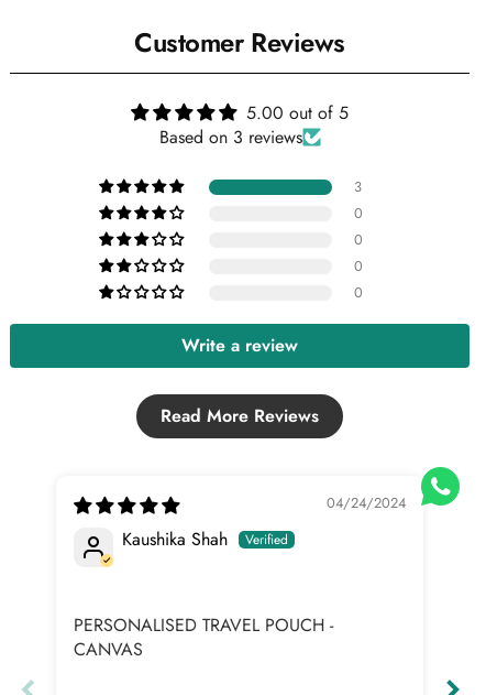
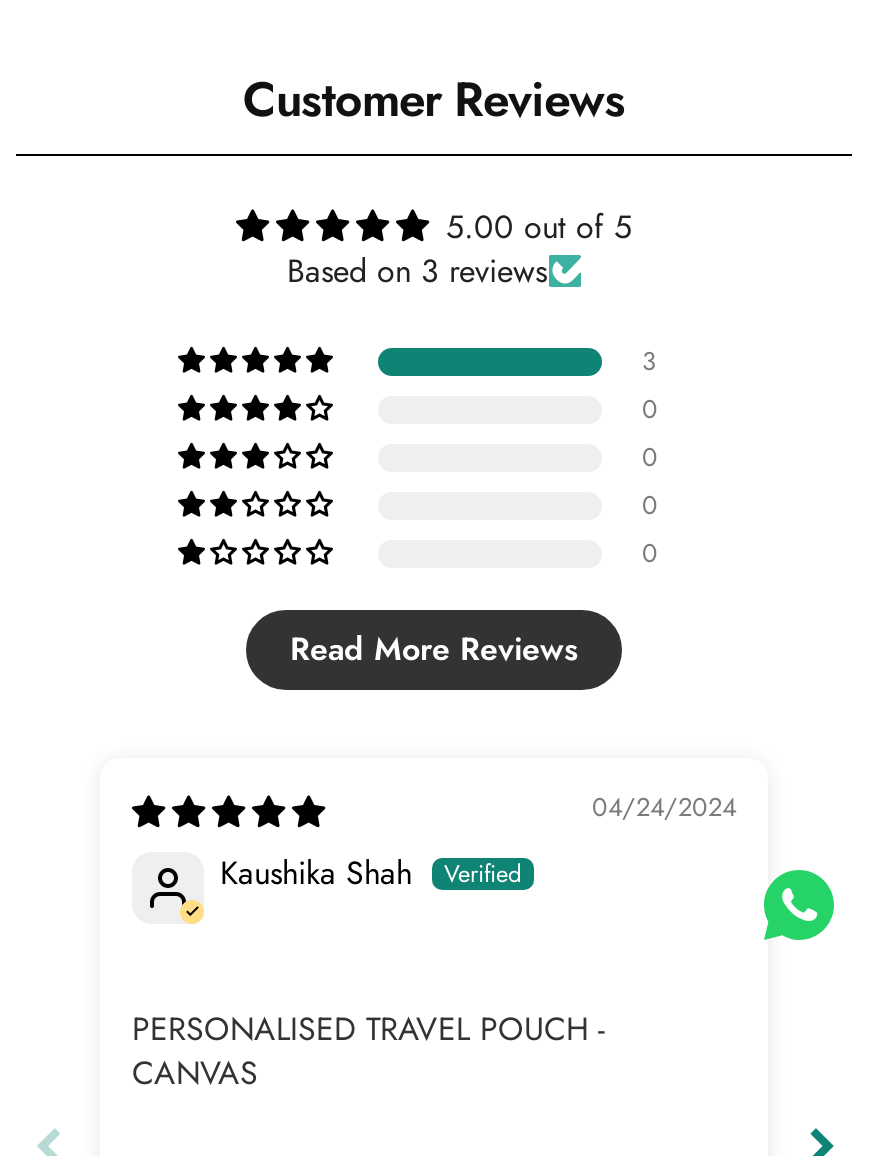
[181,332,298,358] Write a review -> none
[420,466,461,507] [image] -> none
none -> [762,868,836,942] [image]

